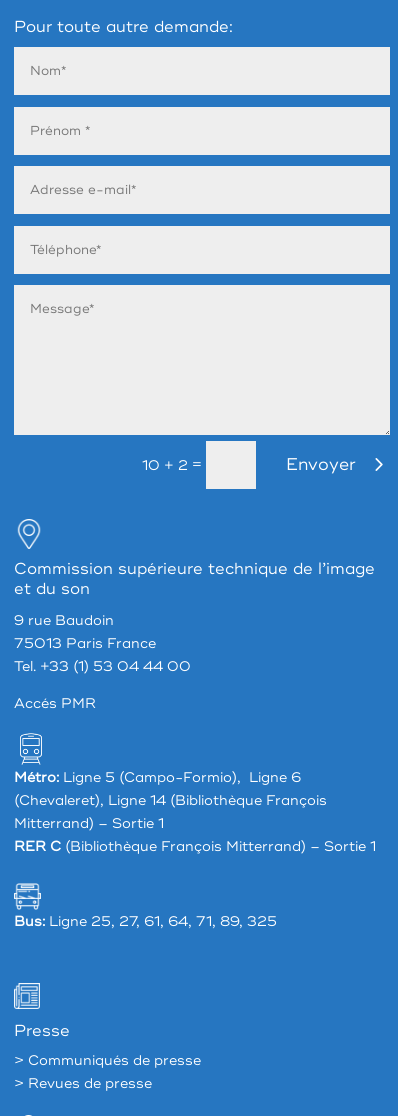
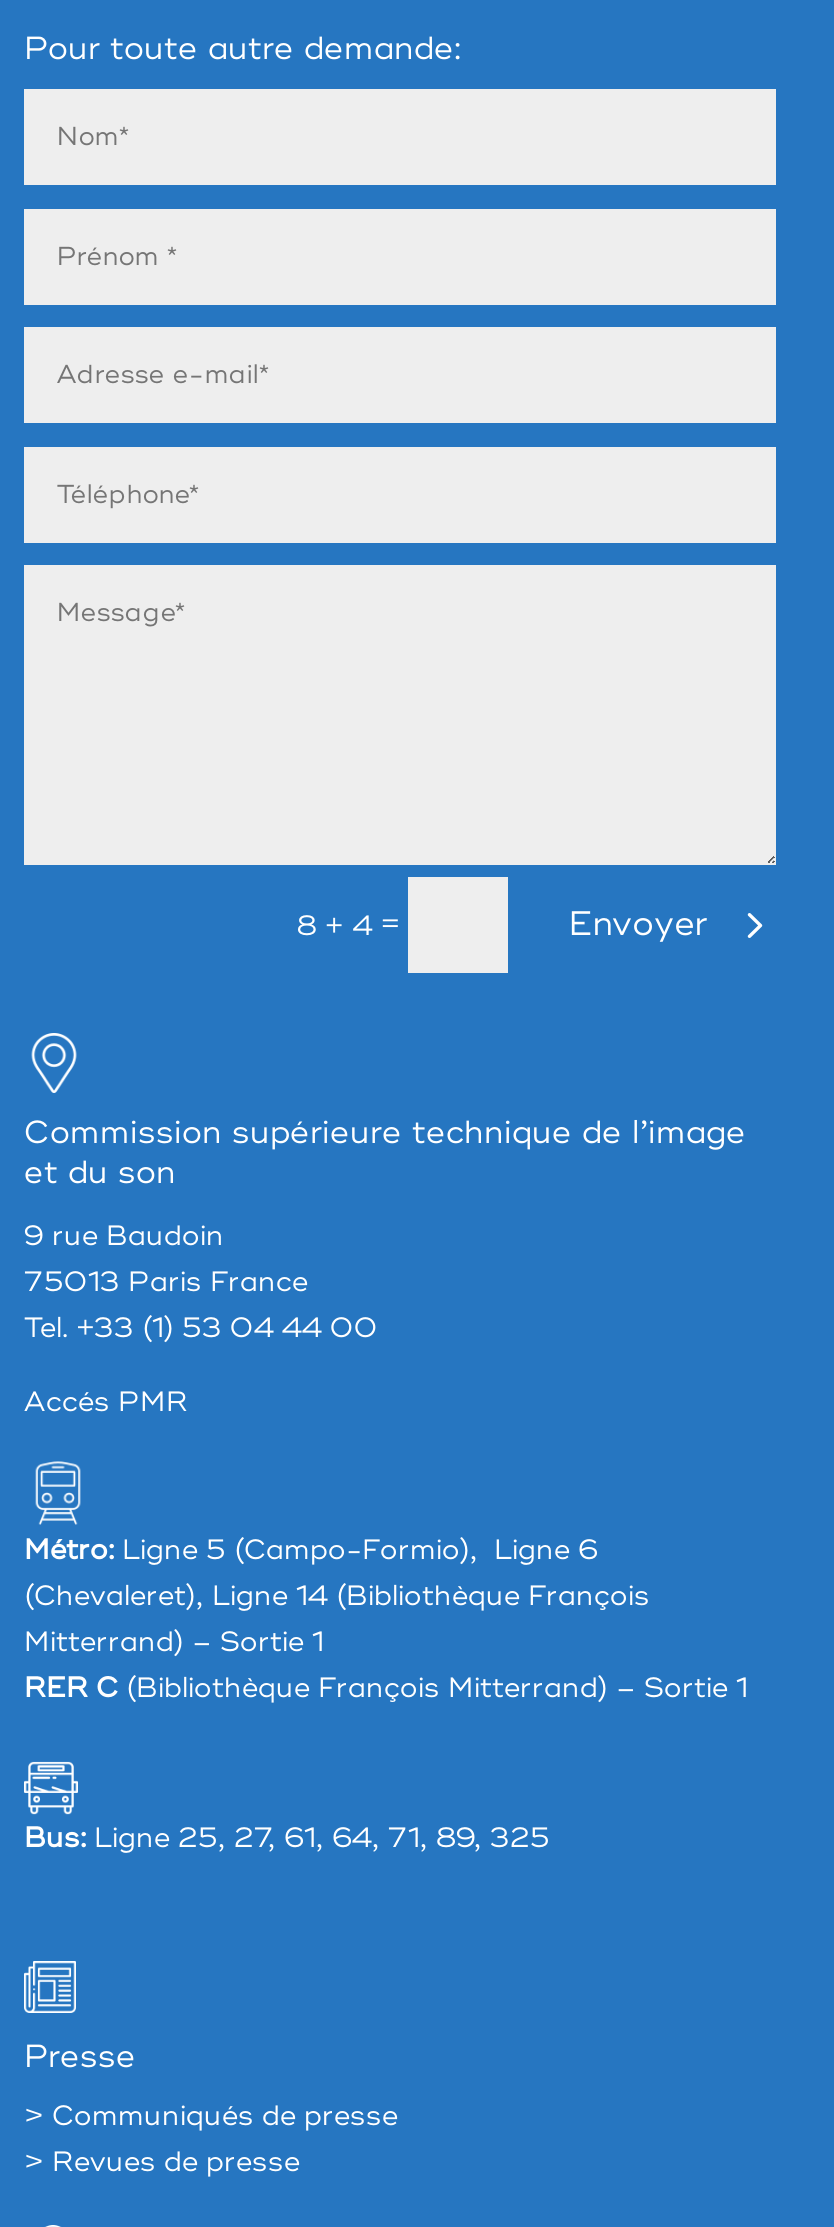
[142,456,206,474] 10 + 2 = -> [297,908,409,944] 8 + 4 =

